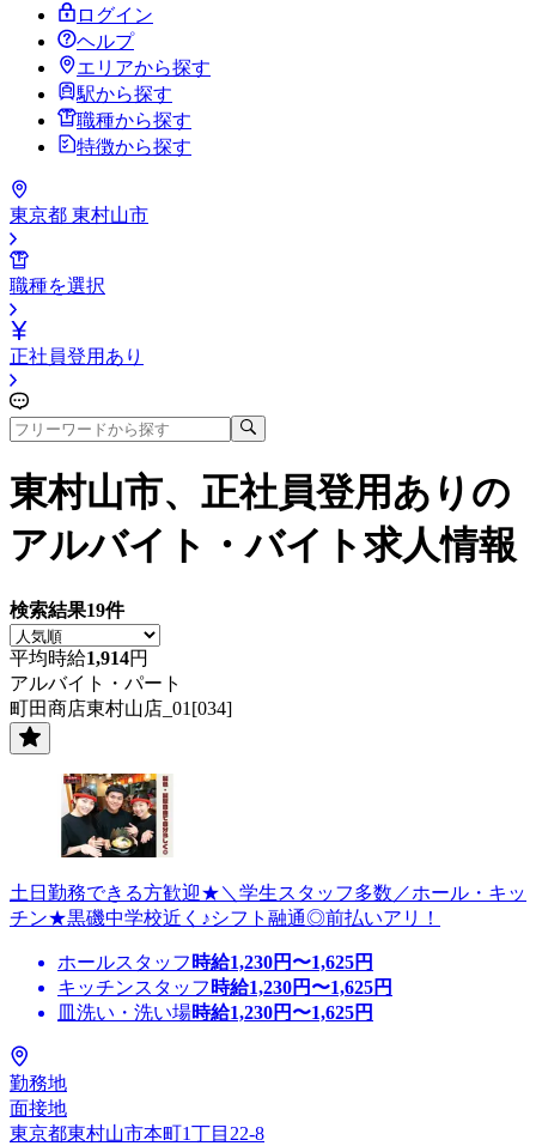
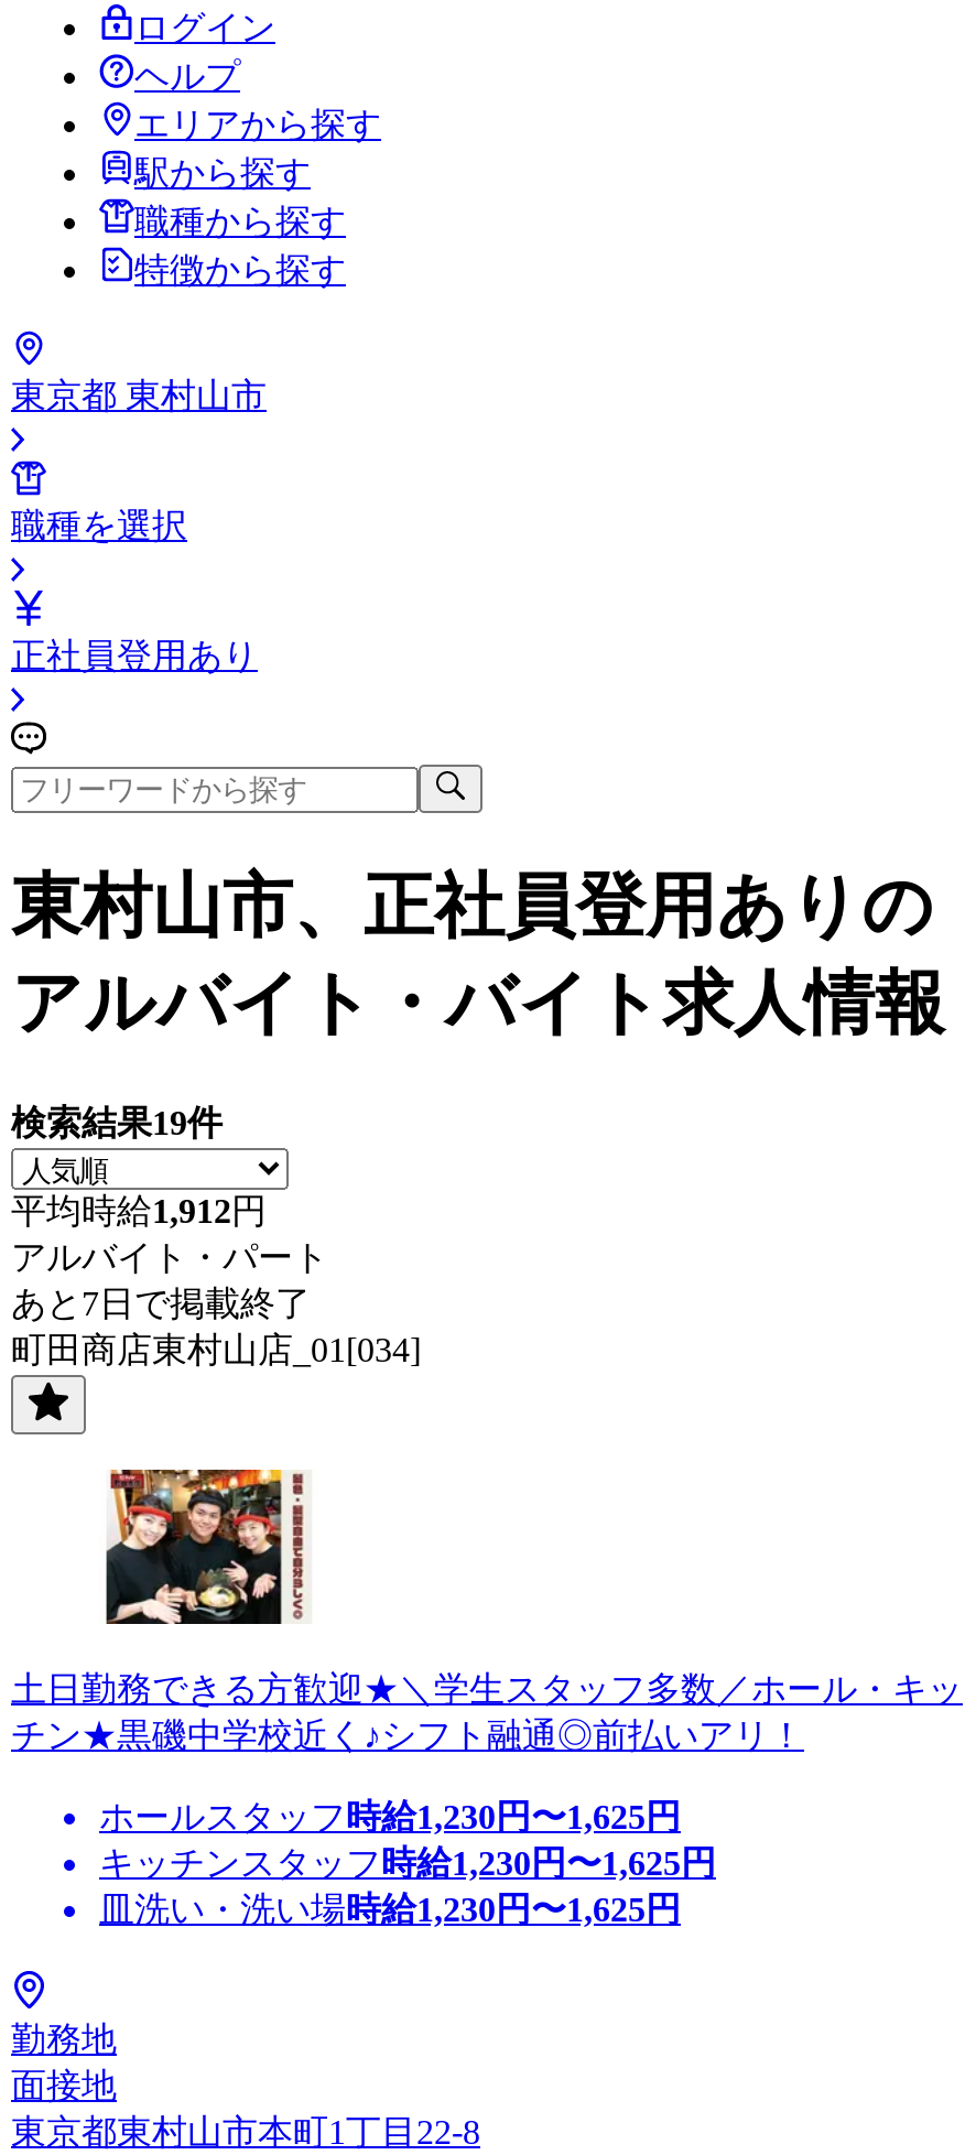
[10,648,148,668] 平均時給1,914円 -> [11,1192,267,1229] 平均時給1,912円
none -> [11,1284,311,1322] あと7日で掲載終了

